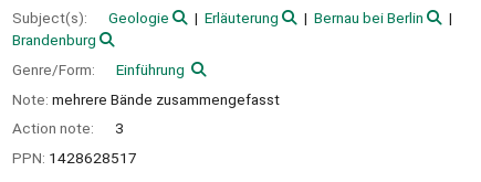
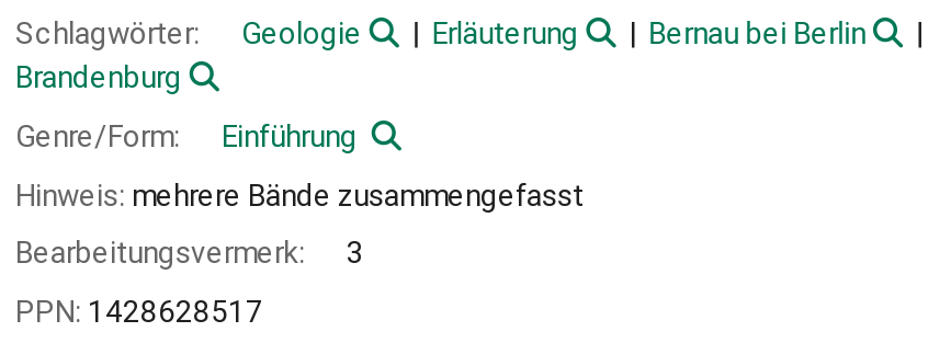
[12,9,91,26] Subject(s): -> [15,15,206,50] Schlagwörter:
[12,90,280,108] Note: mehrere Bände zusammengefasst -> [15,176,584,211] Hinweis: mehrere Bände zusammengefasst
[12,119,97,137] Action note: -> [15,235,312,270] Bearbeitungsvermerk:

